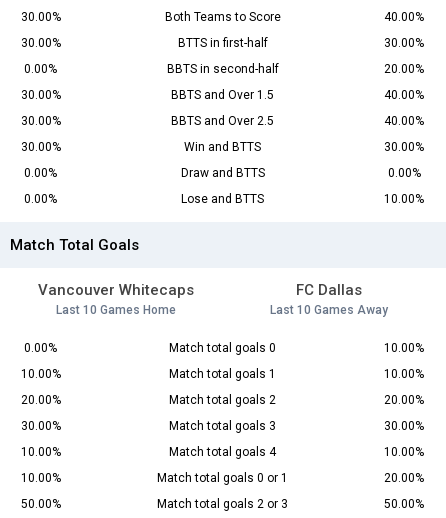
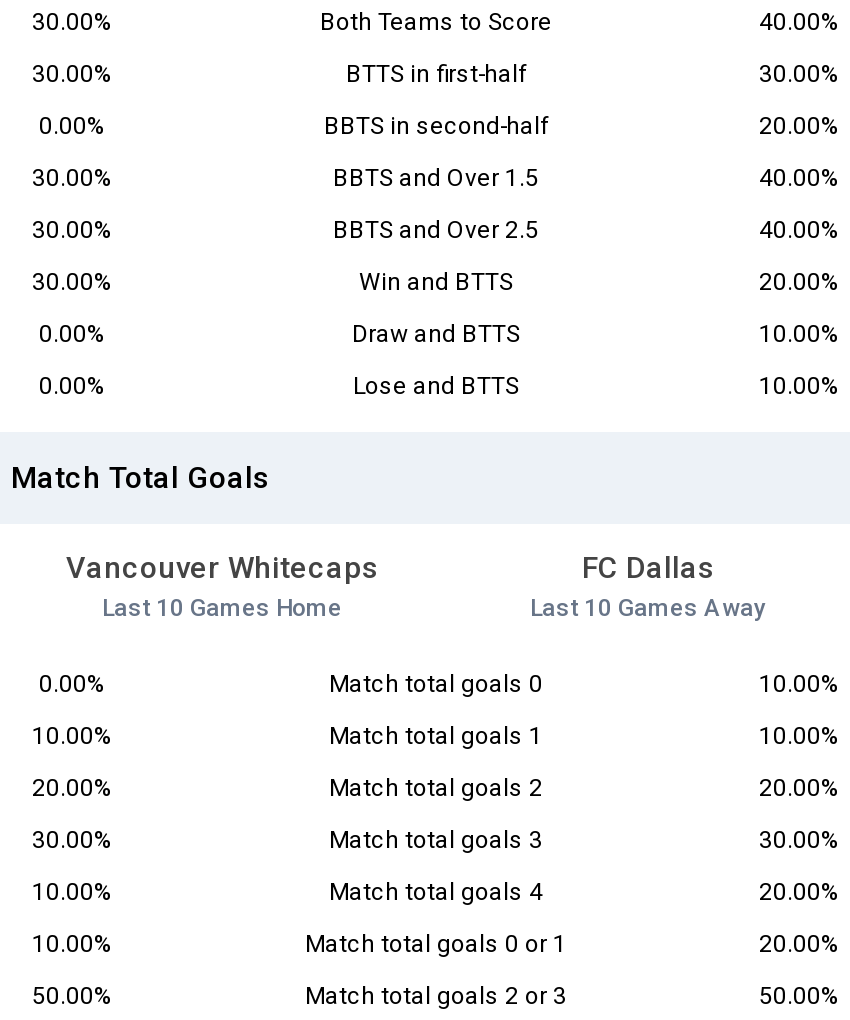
[384,140,424,154] 30.00% -> [759,268,839,296] 20.00%
[387,166,420,180] 0.00% -> [759,320,839,348] 10.00%
[384,445,424,459] 10.00% -> [759,878,839,906] 20.00%

